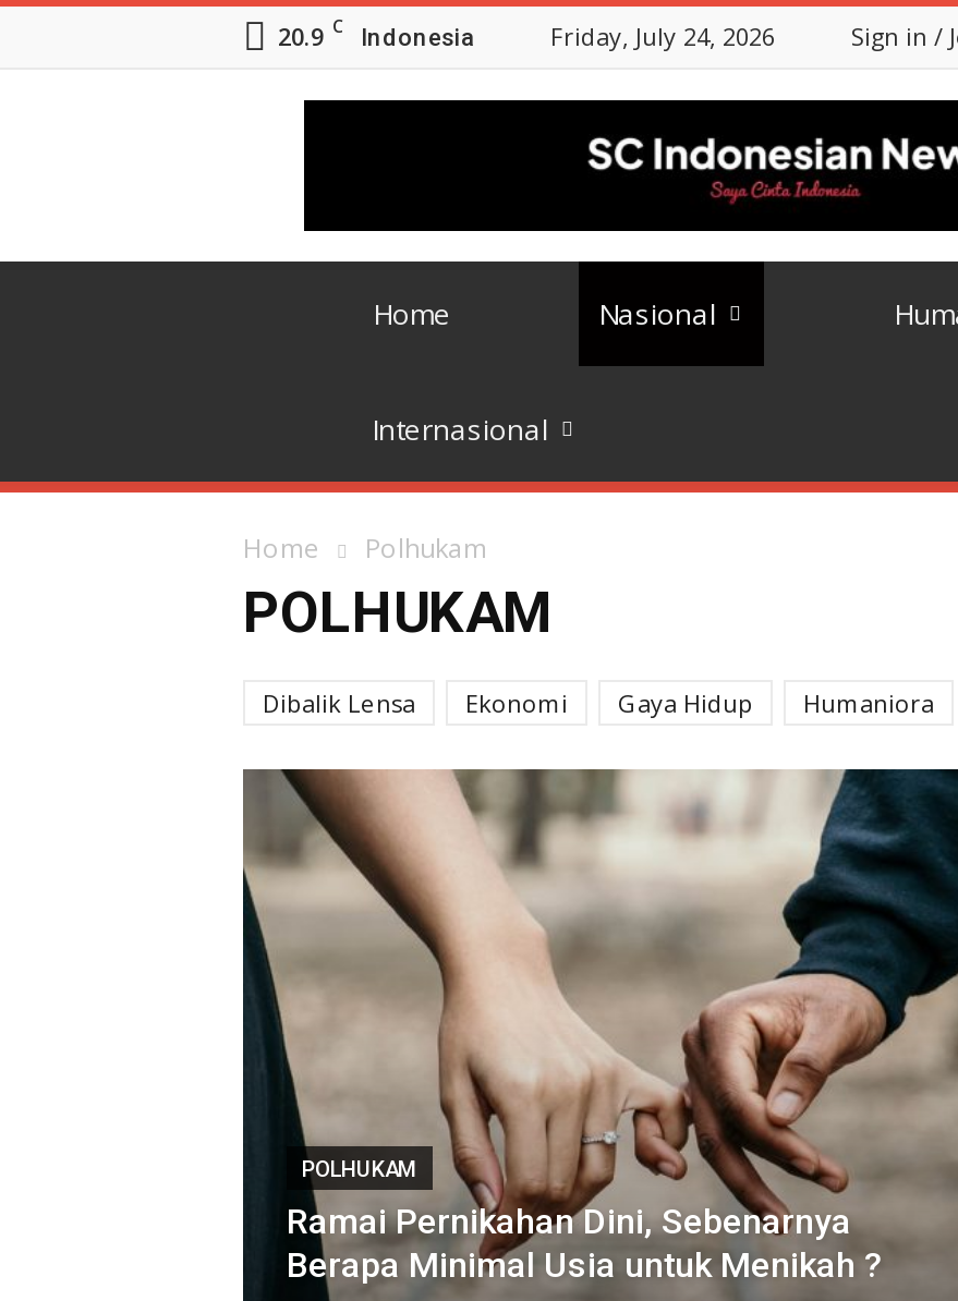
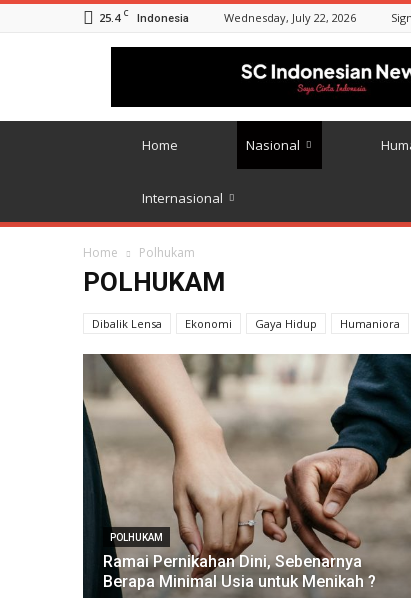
[278,13,474,52] 20.9 C Indonesia -> [99,7,189,25] 25.4 C Indonesia
[550,20,775,52] Friday, July 24, 2026 -> [224,10,356,25] Wednesday, July 22, 2026

